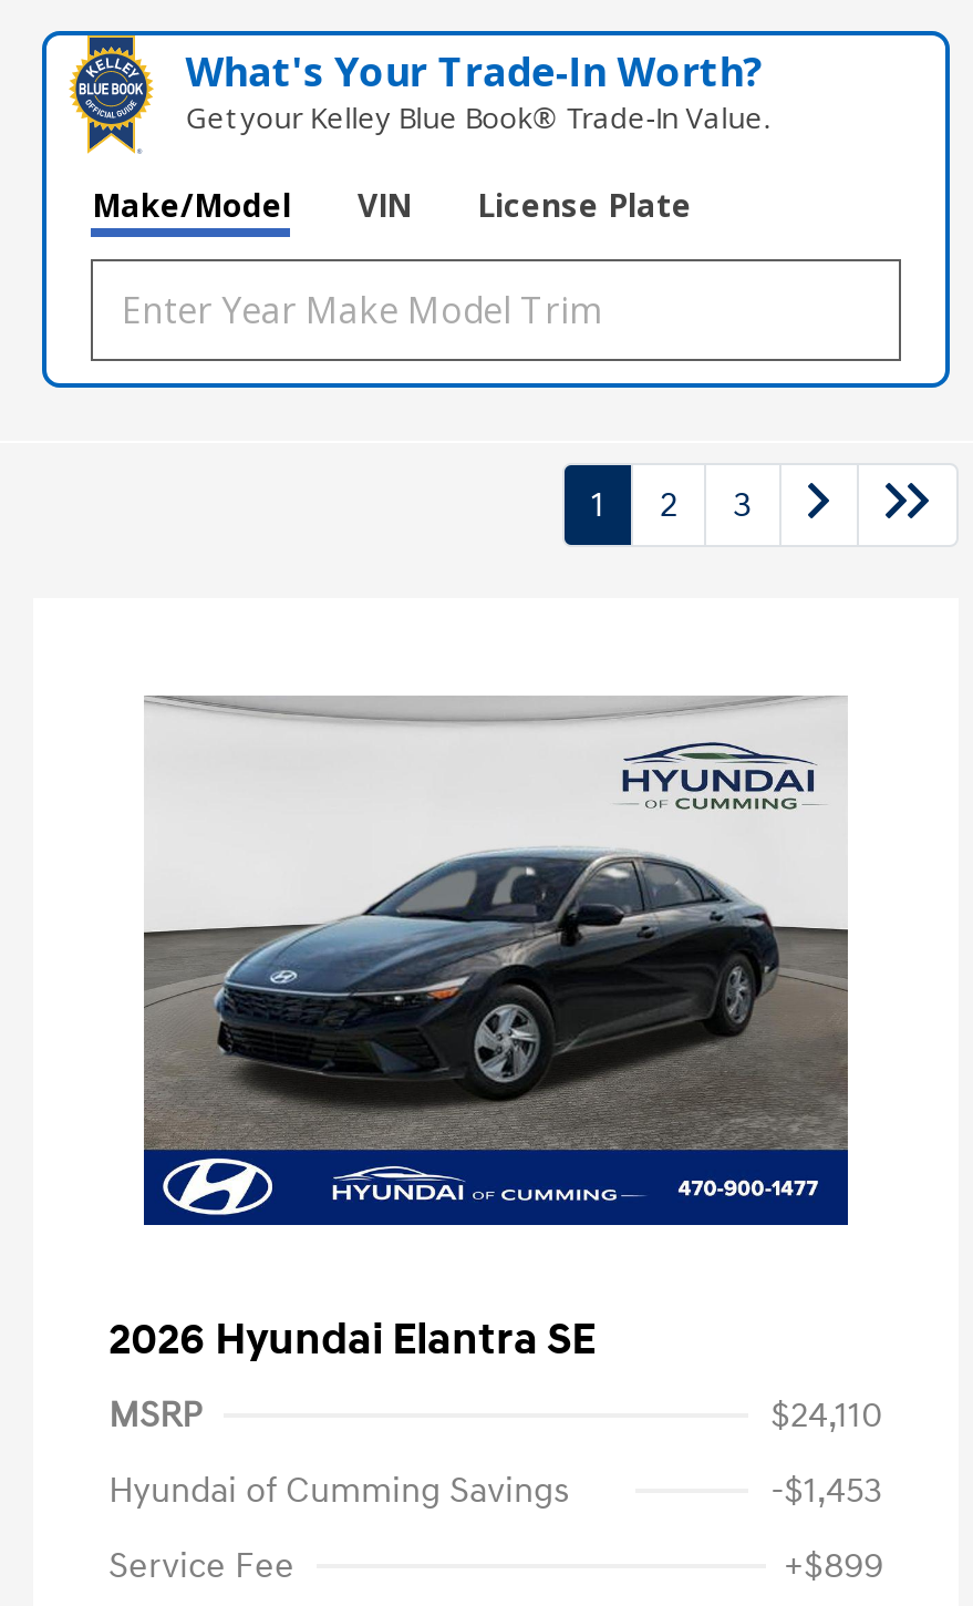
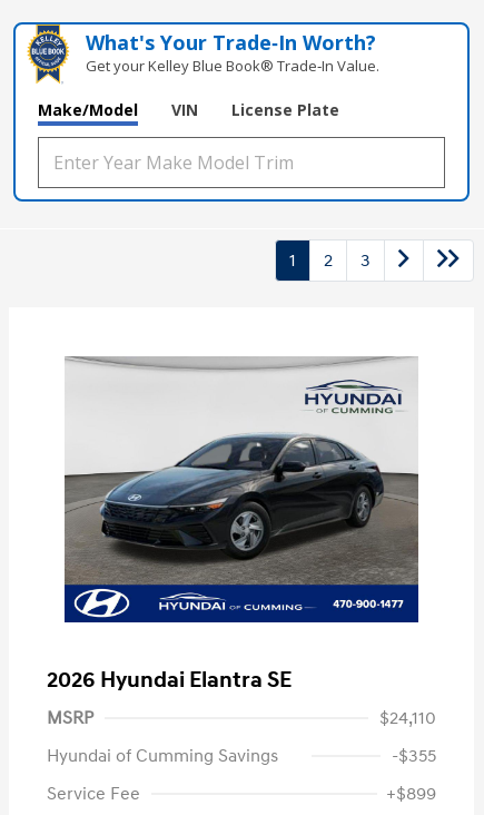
[770,1468,883,1512] -$1,453 -> [392,745,436,767] -$355

